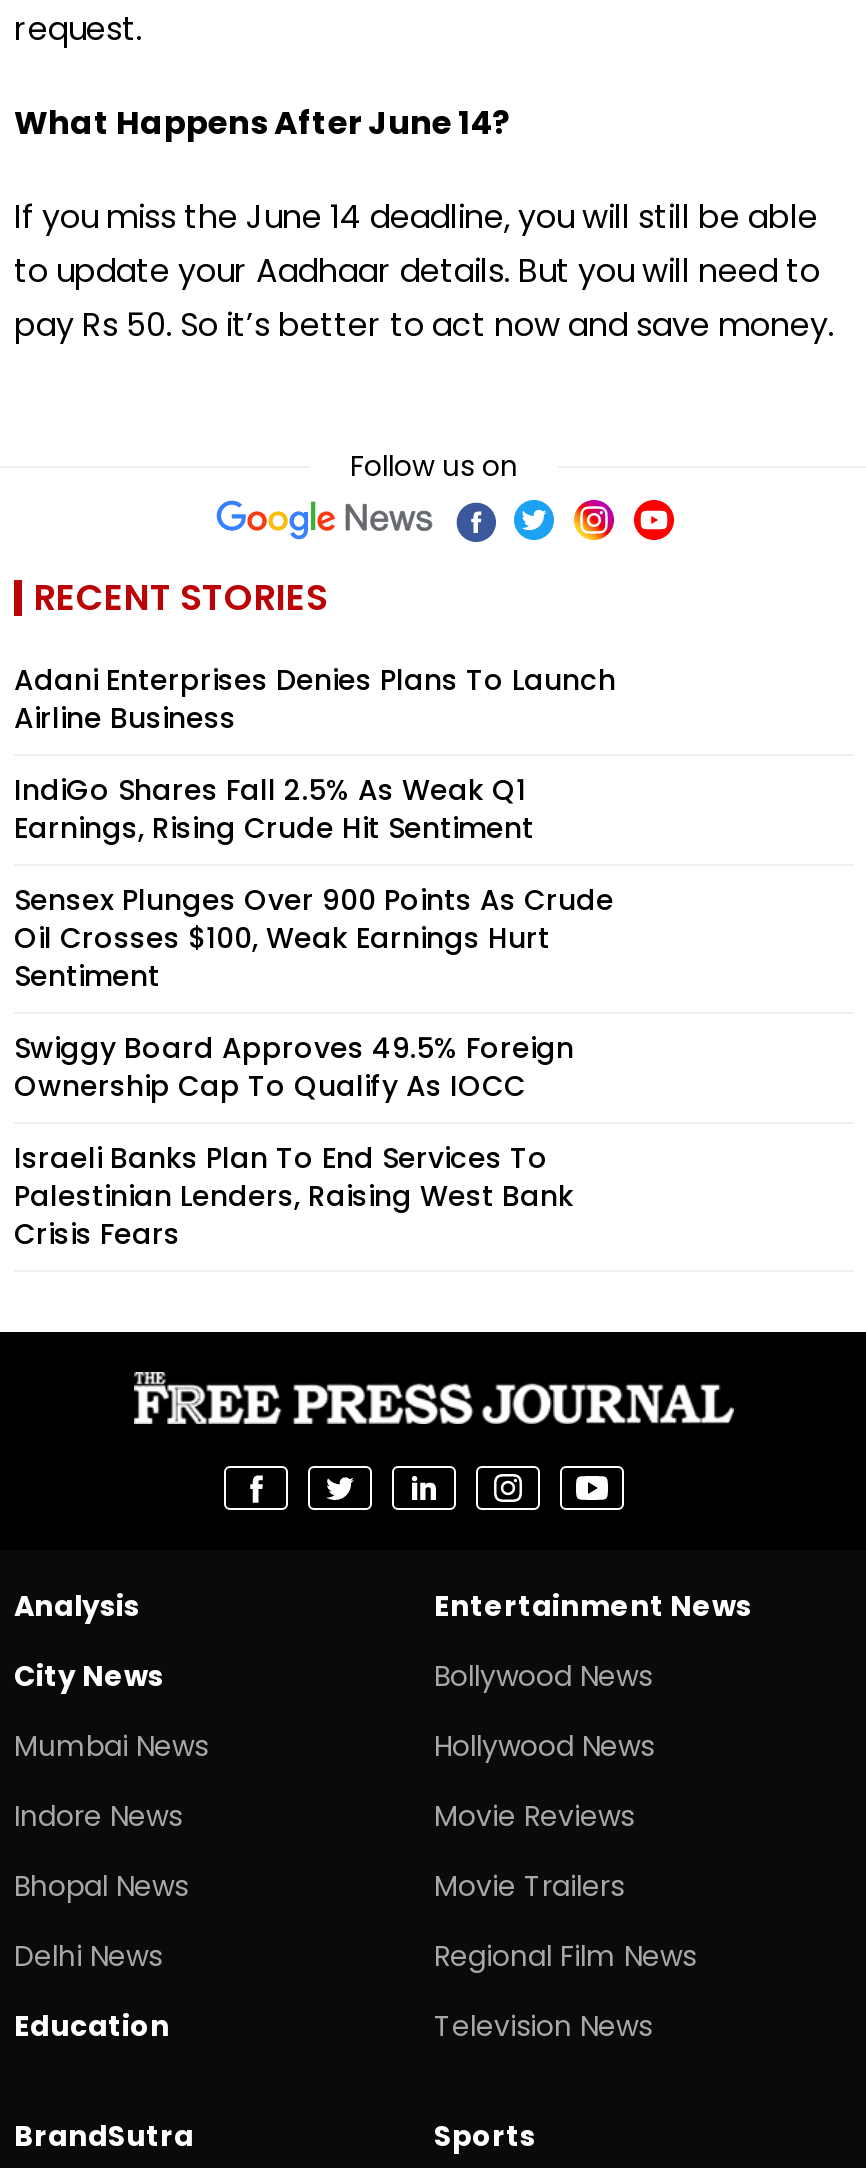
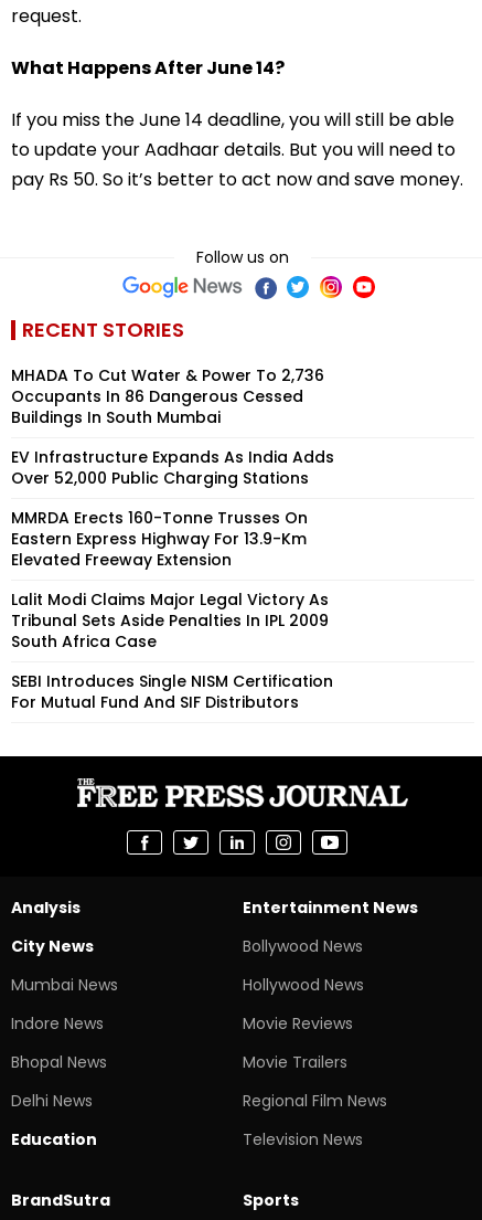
[14,660,616,738] Adani Enterprises Denies Plans To Launch | Airline Business -> [11,364,324,428] MHADA To Cut Water & Power To 2,736 | Occupants In 86 Dangerous Cessed | Buildings In South Mumbai
[14,770,534,848] IndiGo Shares Fall 2.5% As Weak Q1 | Earnings, Rising Crude Hit Sentiment -> [11,446,334,489] EV Infrastructure Expands As India Adds | Over 52,000 Public Charging Stations
[14,880,614,996] Sensex Plunges Over 900 Points As Crude | Oil Crosses $100, Weak Earnings Hurt | Sentiment -> [11,507,308,571] MMRDA Erects 160-Tonne Trusses On | Eastern Express Highway For 13.9-Km | Elevated Freeway Extension
[14,1028,574,1106] Swiggy Board Approves 49.5% Foreign | Ownership Cap To Qualify As IOCC -> [11,588,329,653] Lalit Modi Claims Major Legal Victory As | Tribunal Sets Aside Penalties In IPL 2009 | South Africa Case
[14,1138,574,1254] Israeli Banks Plan To End Services To | Palestinian Lenders, Raising West Bank | Crisis Fears -> [11,670,333,713] SEBI Introduces Single NISM Certification | For Mutual Fund And SIF Distributors

